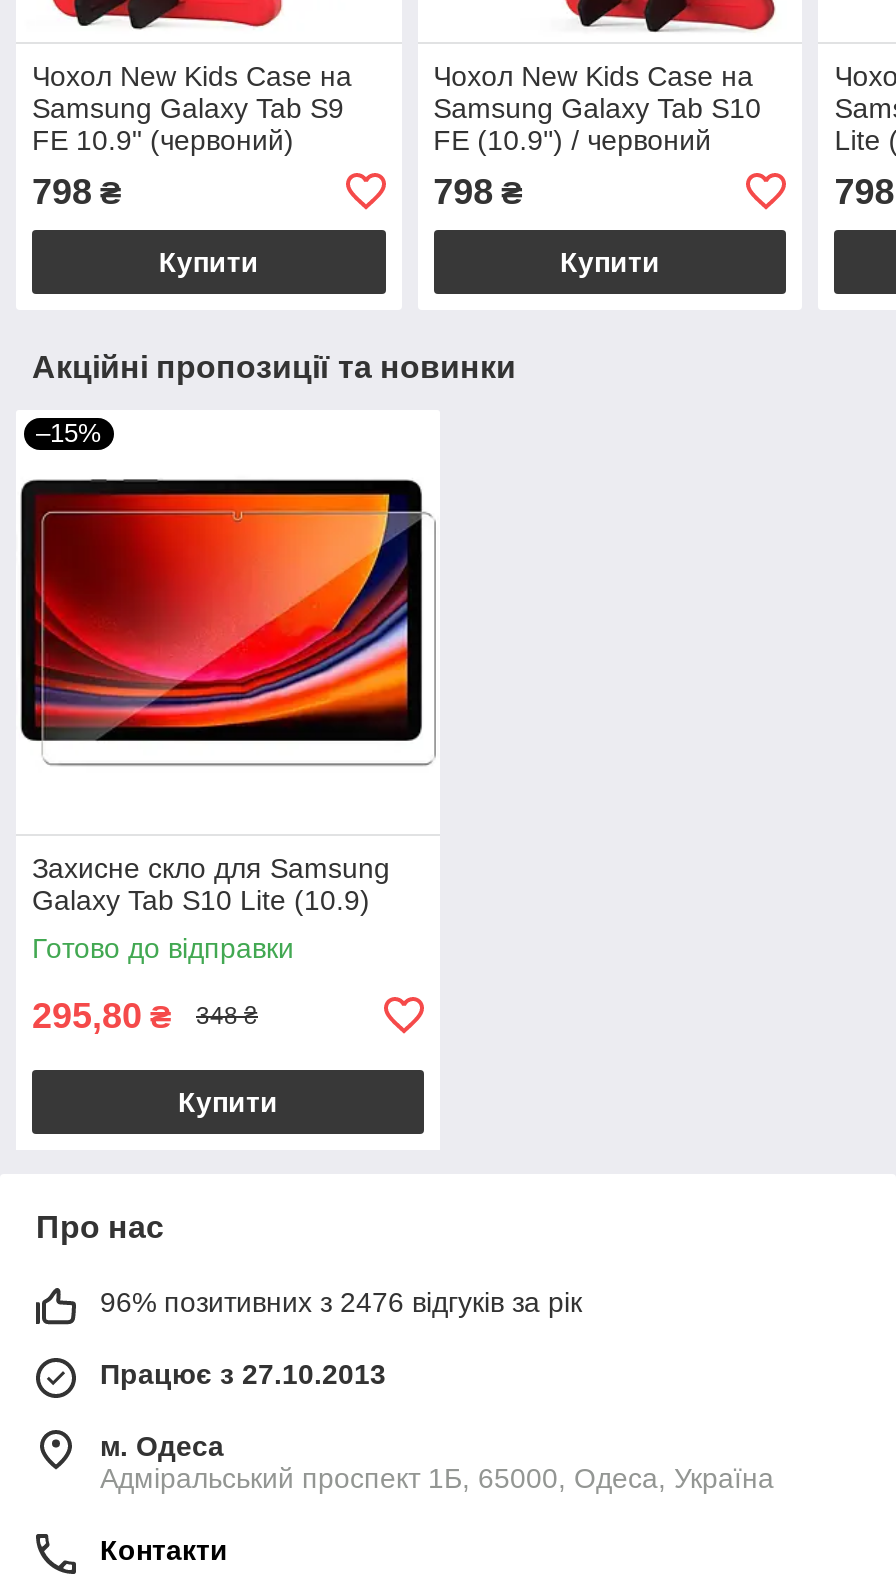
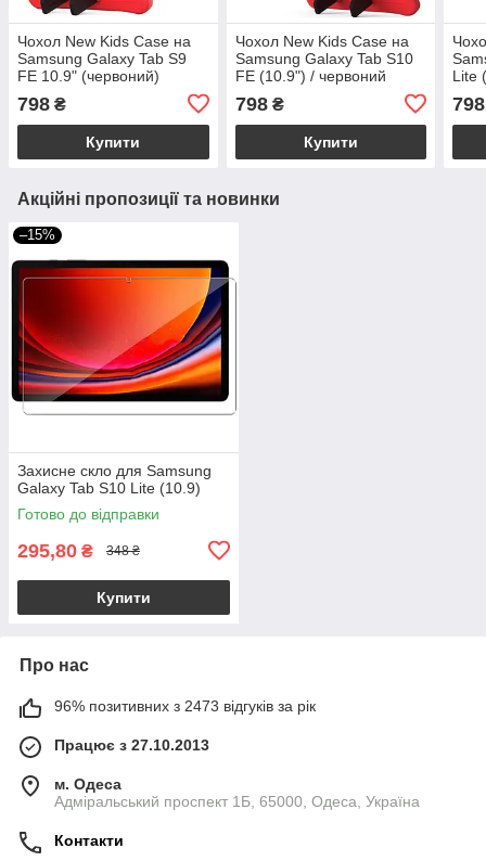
[100,1286,582,1318] 96% позитивних з 2476 відгуків за рік -> [54,697,316,714] 96% позитивних з 2473 відгуків за рік

